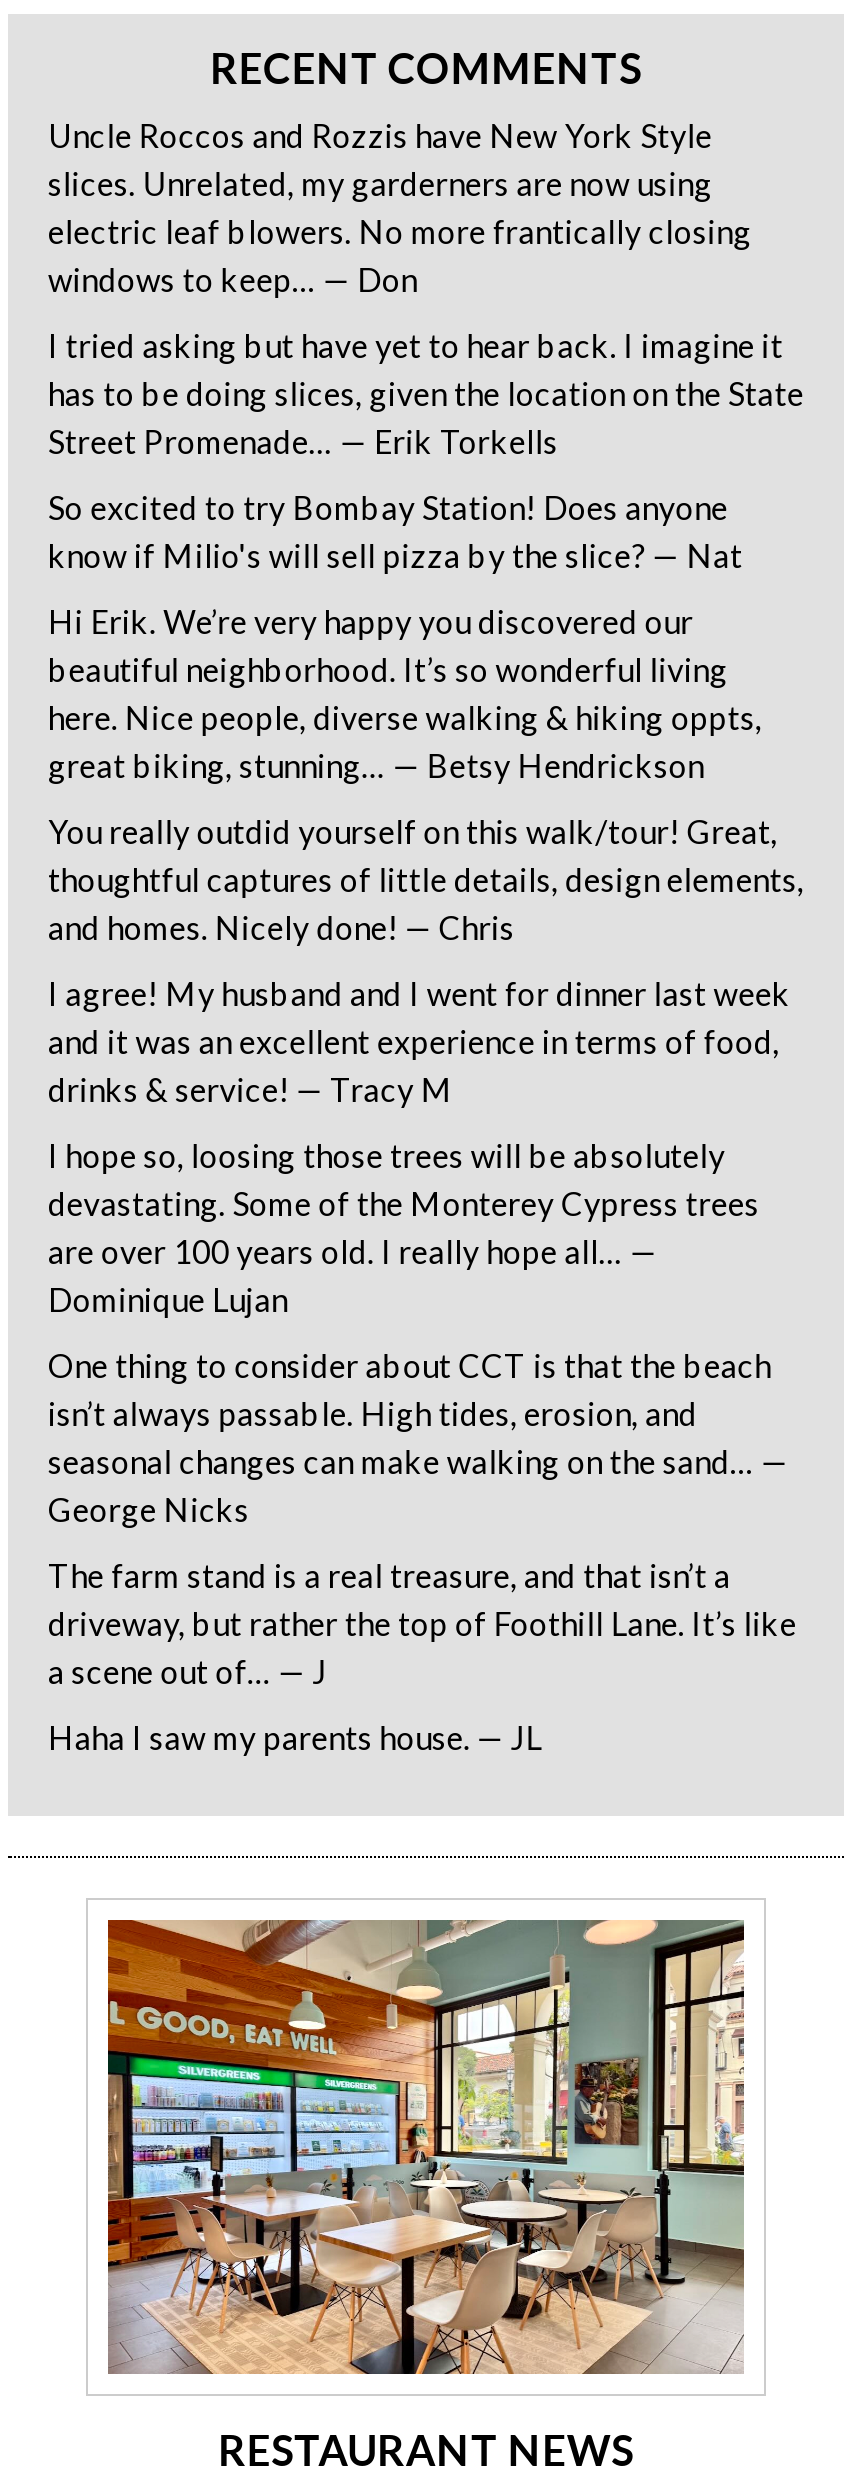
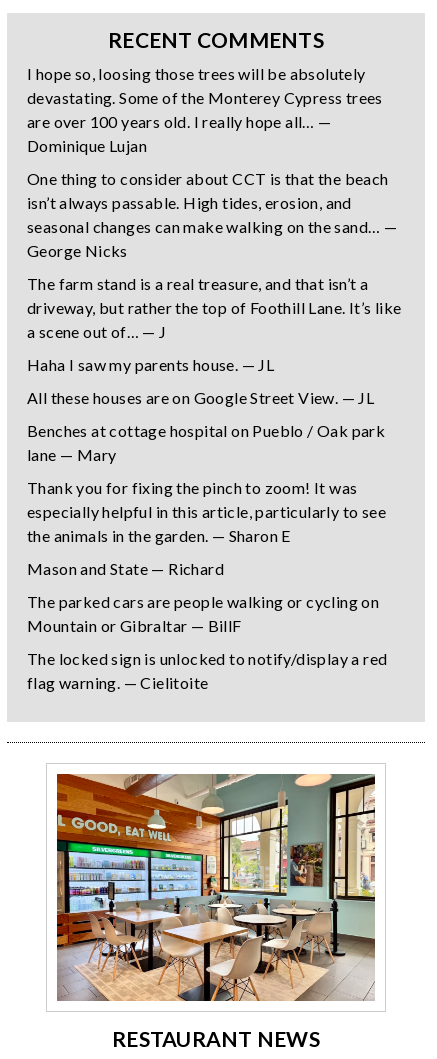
[48,116,804,1108] Uncle Roccos and Rozzis have New York Style | slices. Unrelated, my garderners are now using | electric leaf blowers. No more frantically closing | windows to keep… — Don | I tried asking but have yet to hear back. I imagine it | has to be doing slices, given the location on the State | Street Promenade… — Erik Torkells | So excited to try Bombay Station! Does anyone | know if Milio's will sell pizza by the slice? — Nat | Hi Erik. We’re very happy you discovered our | beautiful neighborhood. It’s so wonderful living | here. Nice people, diverse walking & hiking oppts, | great biking, stunning… — Betsy Hendrickson | You really outdid yourself on this walk/tour! Great, | thoughtful captures of little details, design elements, | and homes. Nicely done! — Chris | I agree! My husband and I went for dinner last week | and it was an excellent experience in terms of food, | drinks & service! — Tracy M -> none
moved [48,1136,797,1756] -> [27,64,401,374]: I hope so, loosing those trees will be absolutely | devastating. Some of the Monterey Cypress trees | are over 100 years old. I really hope all… — | ... | a scene out of… — J | Haha I saw my parents house. — JL
none -> [27,388,387,692] All these houses are on Google Street View. — JL | Benches at cottage hospital on Pueblo / Oak park | lane — Mary | Thank you for fixing the pinch to zoom! It was | especially helpful in this article, particularly to see | the animals in the garden. — Sharon E | Mason and State — Richard | The parked cars are people walking or cycling on | Mountain or Gibraltar — BillF | The locked sign is unlocked to notify/display a red | flag warning. — Cielitoite

